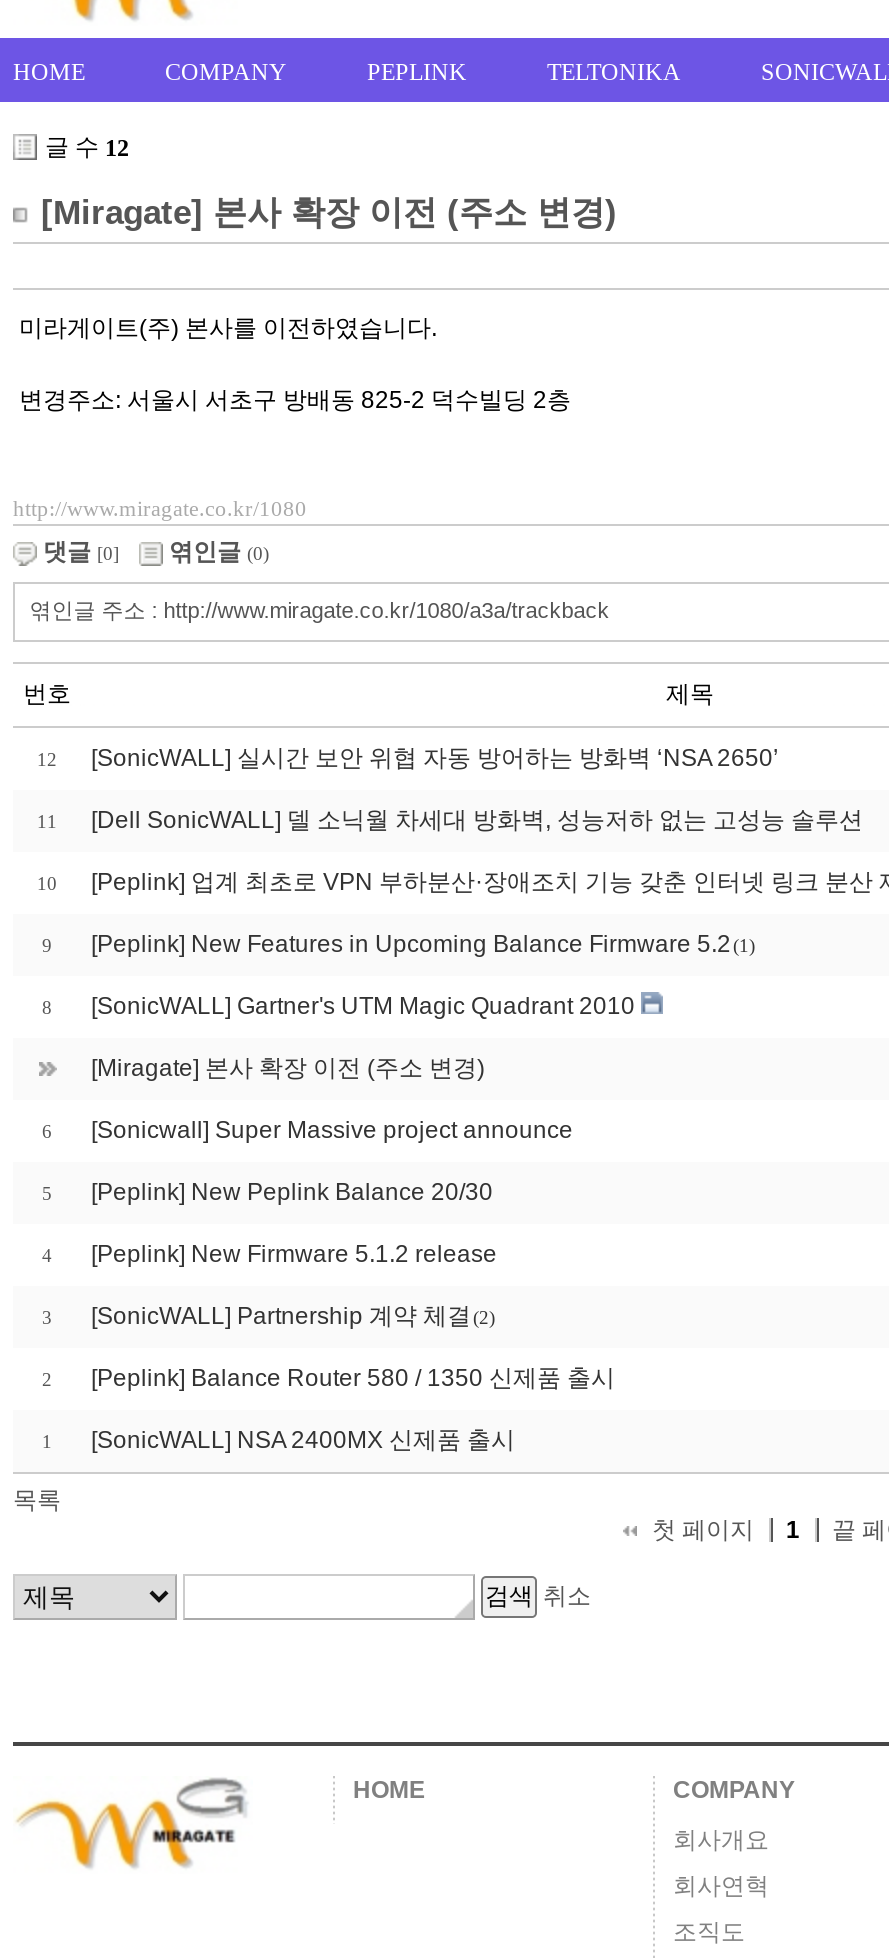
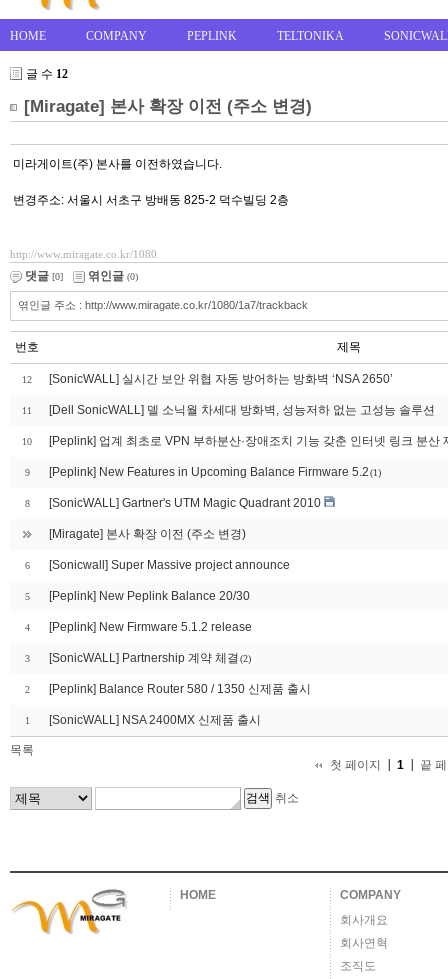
[29,598,609,622] 엮인글 주소 : http://www.miragate.co.kr/1080/a3a/trackback -> [18,299,308,311] 엮인글 주소 : http://www.miragate.co.kr/1080/1a7/trackback

